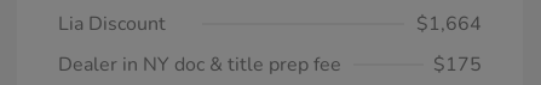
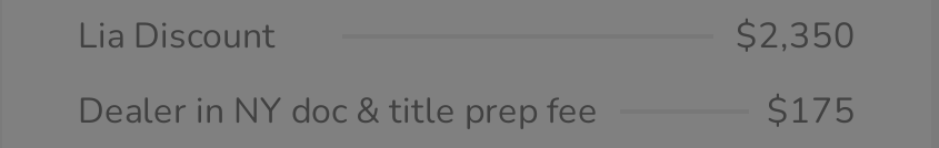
[416,11,482,37] $1,664 -> [736,13,856,61] $2,350

